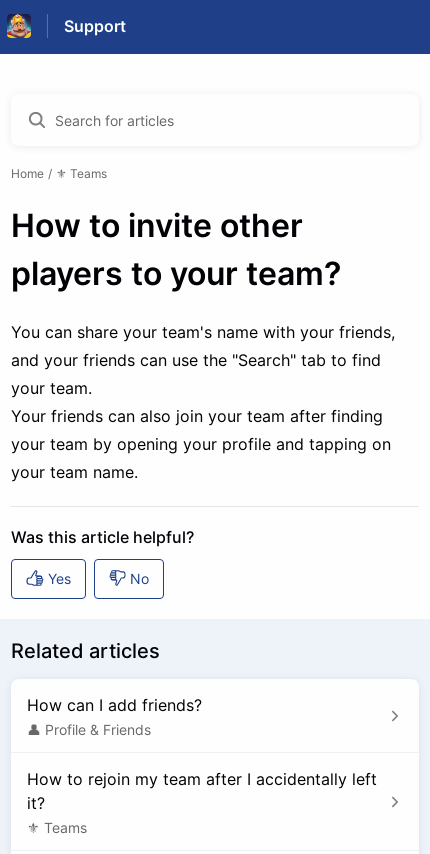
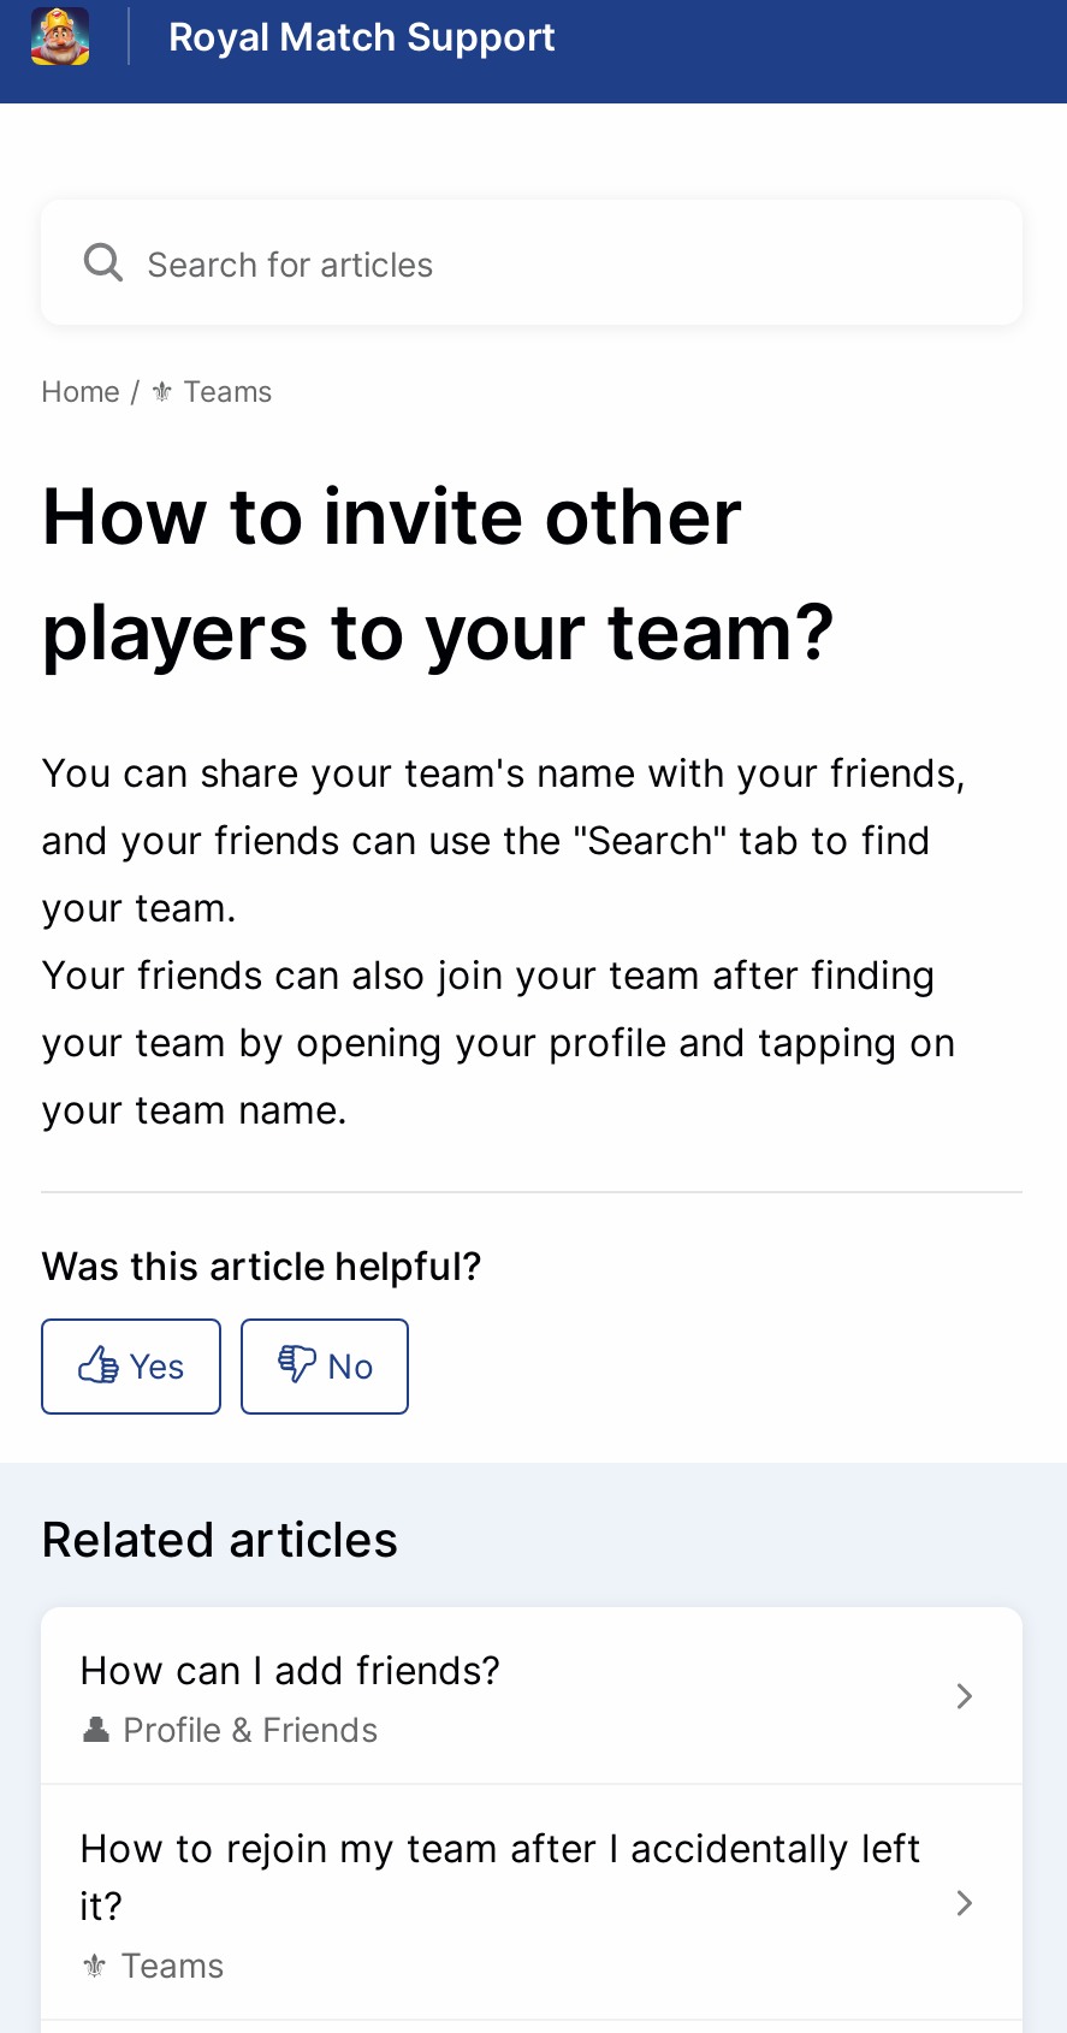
[64,16,126,36] Support -> [168,12,556,60] Royal Match Support

